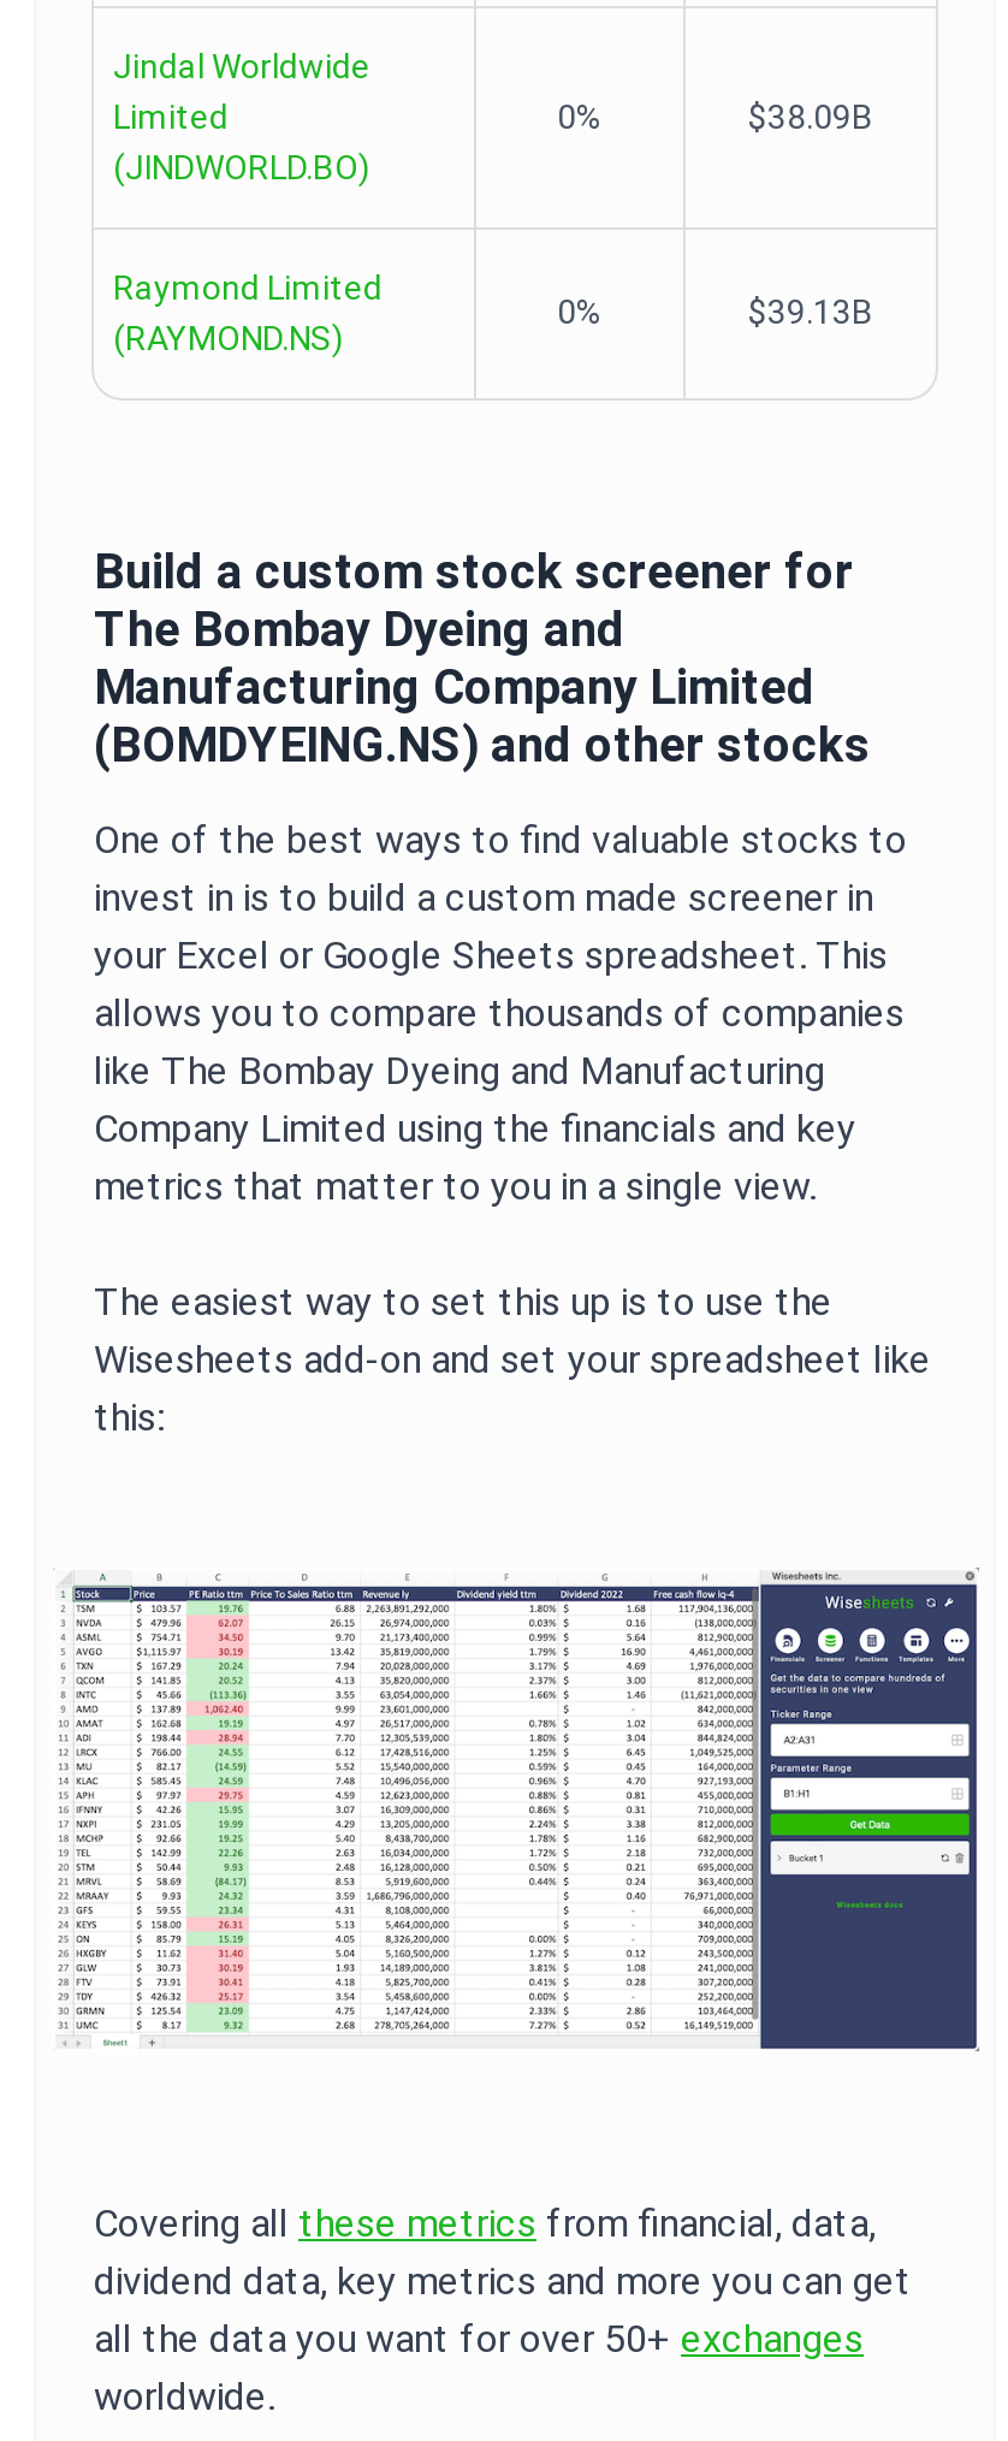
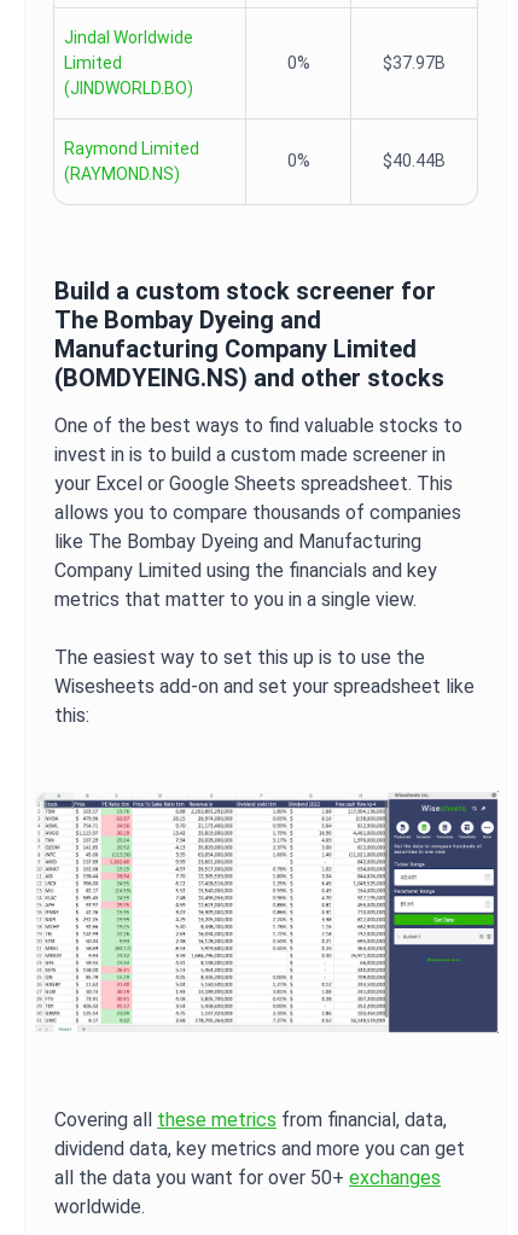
[748,97,873,136] $38.09B -> [383,53,446,72] $37.97B
[748,292,873,331] $39.13B -> [383,151,446,170] $40.44B

